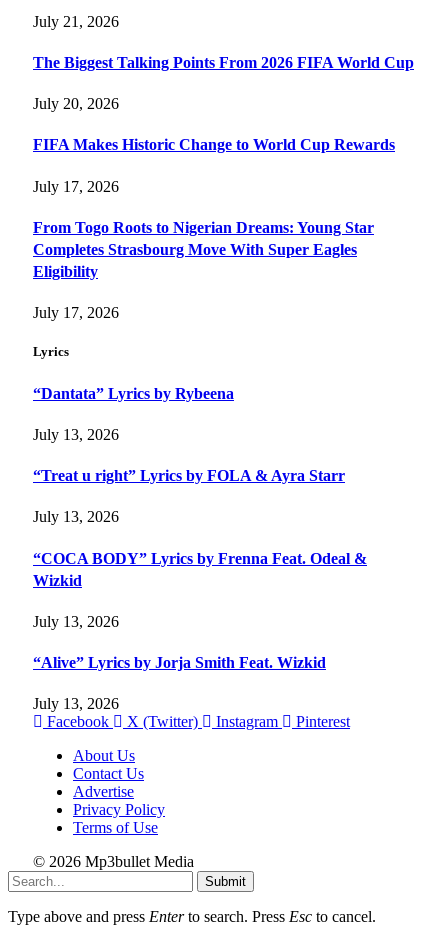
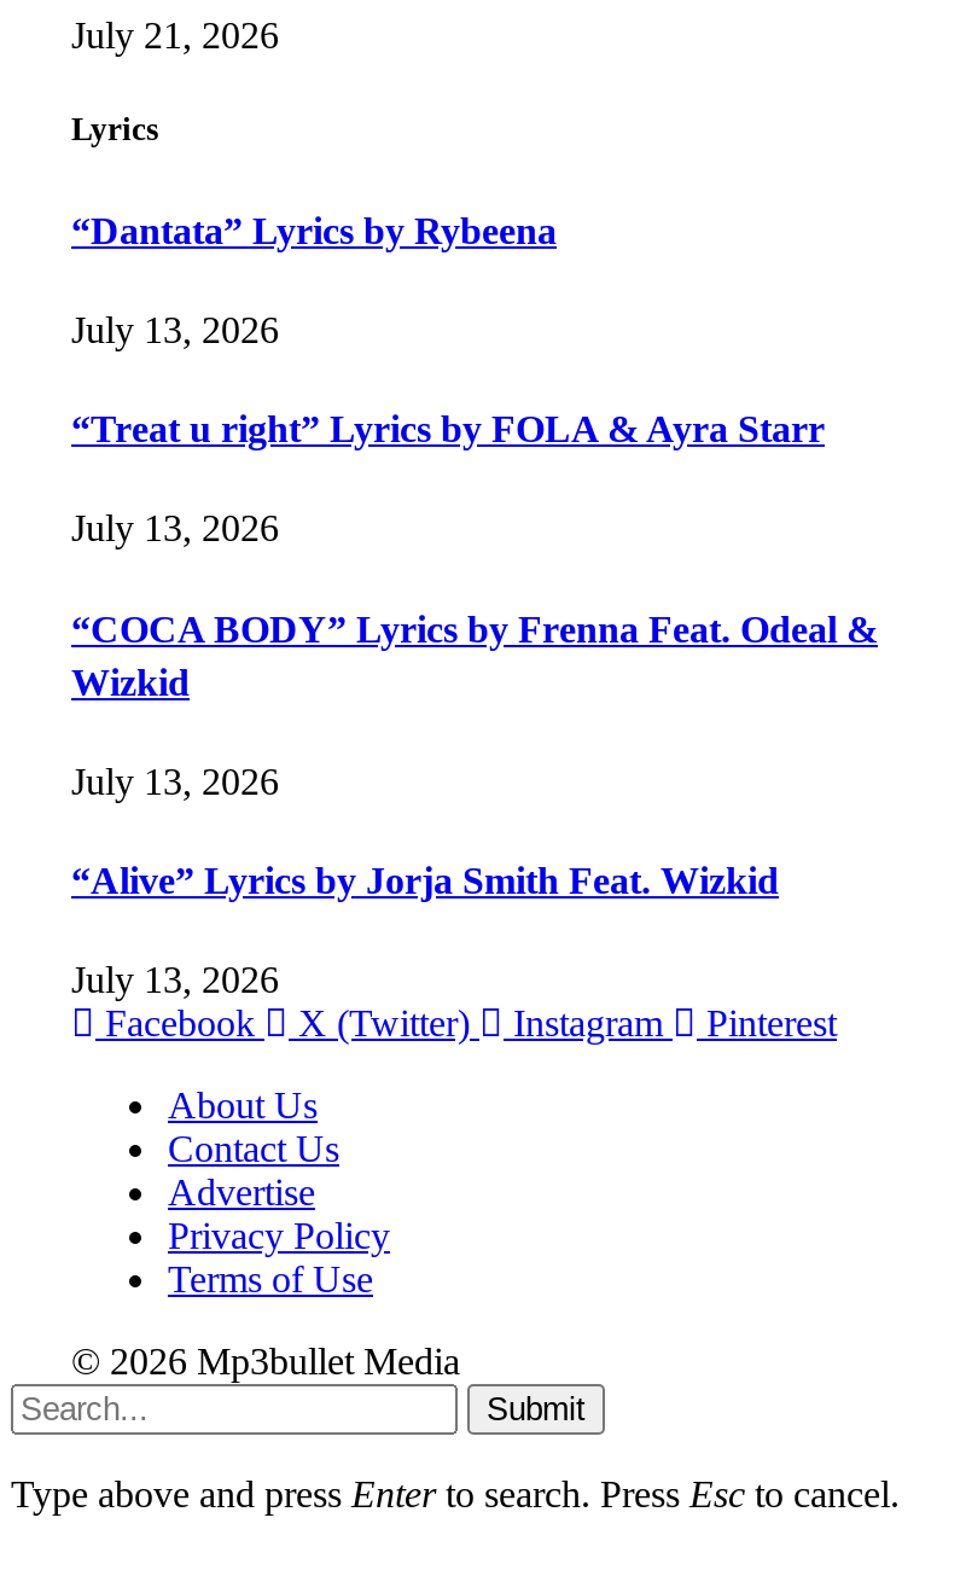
[33,54,414,321] The Biggest Talking Points From 2026 FIFA World Cup | July 20, 2026 | FIFA Makes Historic Change to World Cup Rewards | July 17, 2026 | From Togo Roots to Nigerian Dreams: Young Star | Completes Strasbourg Move With Super Eagles | Eligibility | July 17, 2026 -> none

